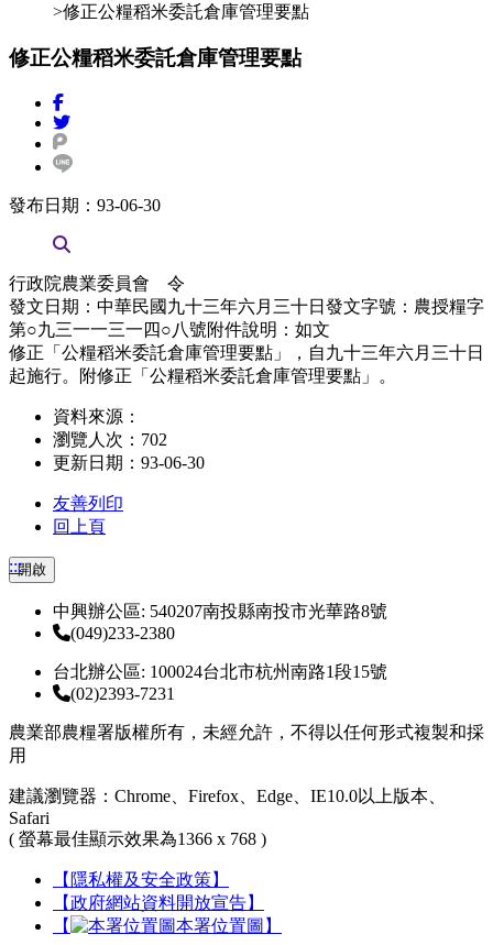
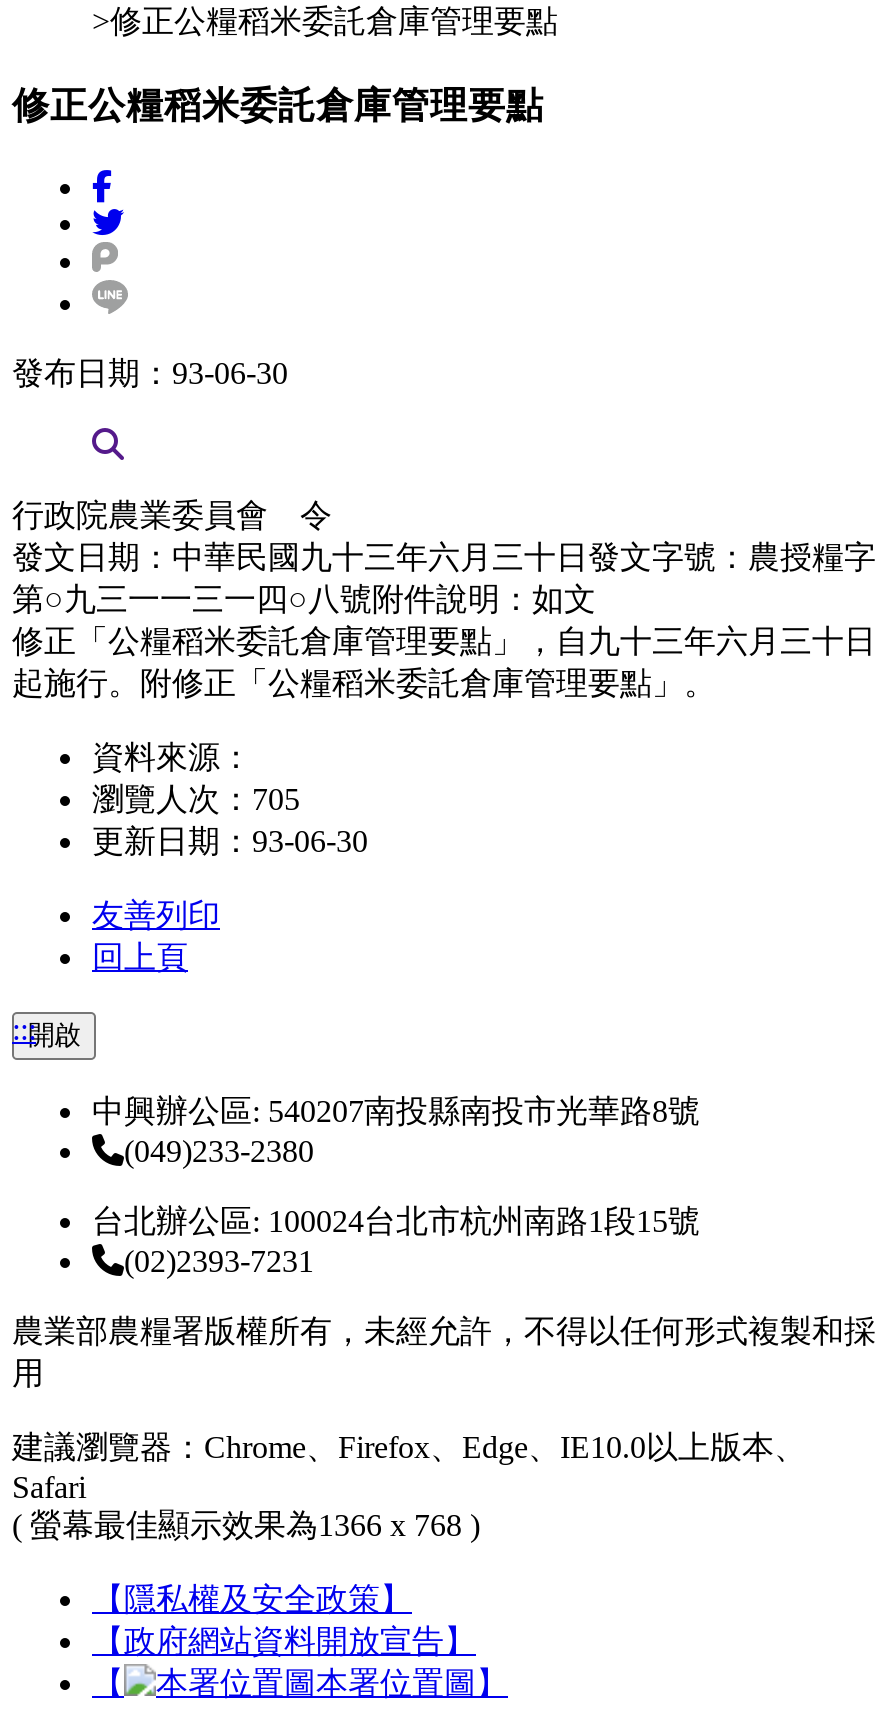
[53,430,167,449] 瀏覽人次：702 -> [92,782,300,816] 瀏覽人次：705

